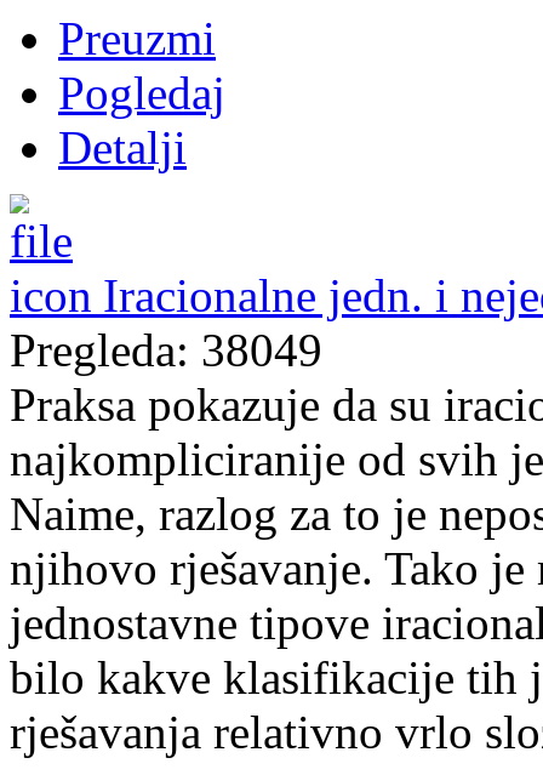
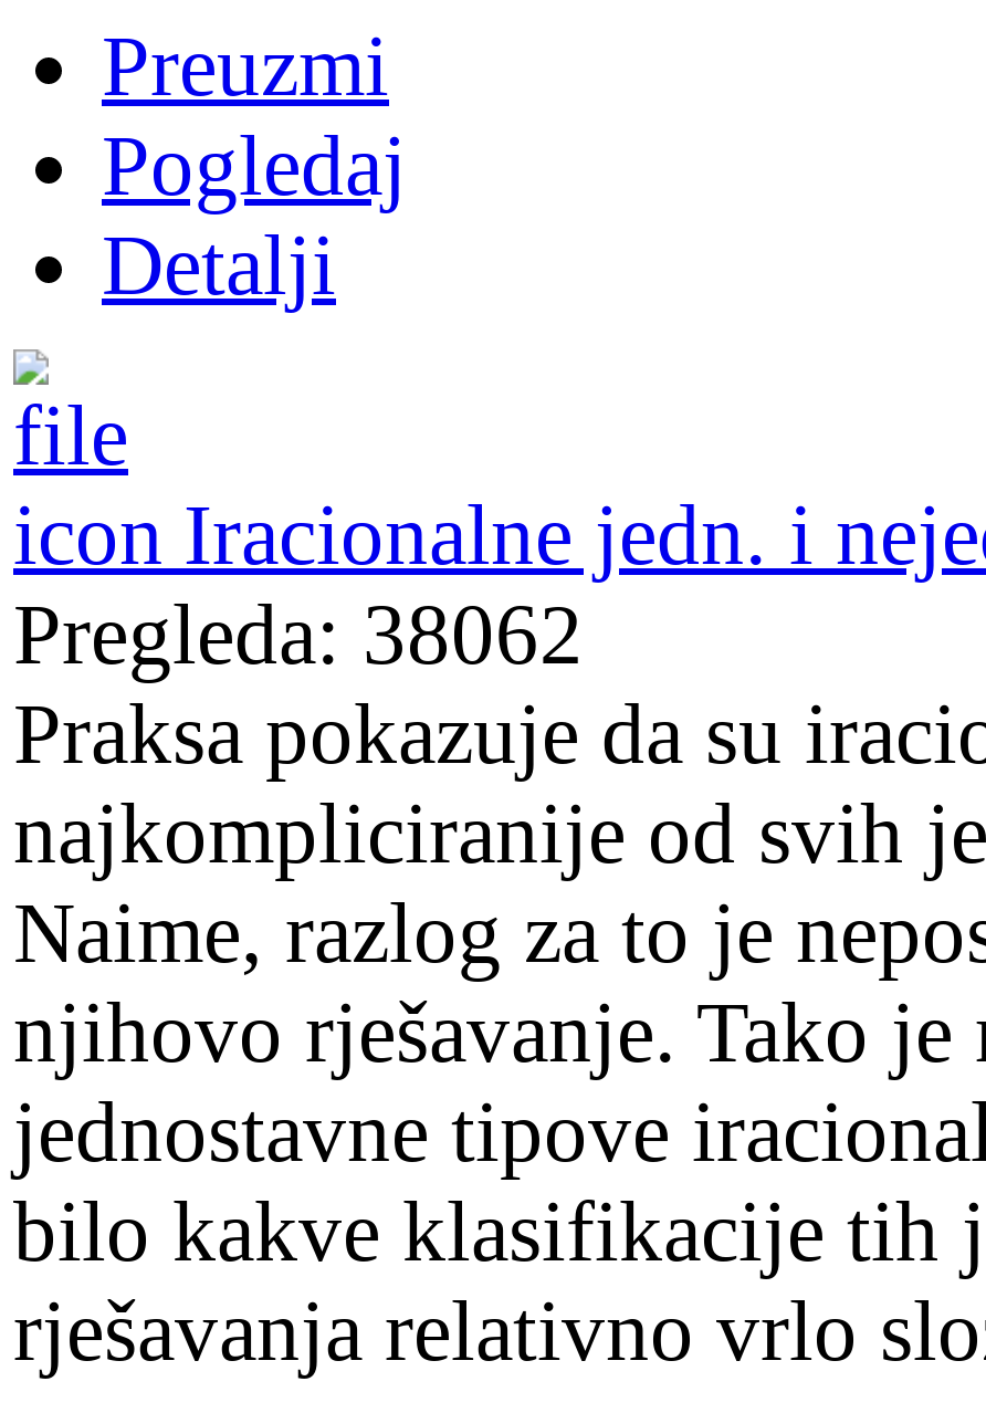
[10,324,322,376] Pregleda: 38049 -> [13,586,584,682] Pregleda: 38062

